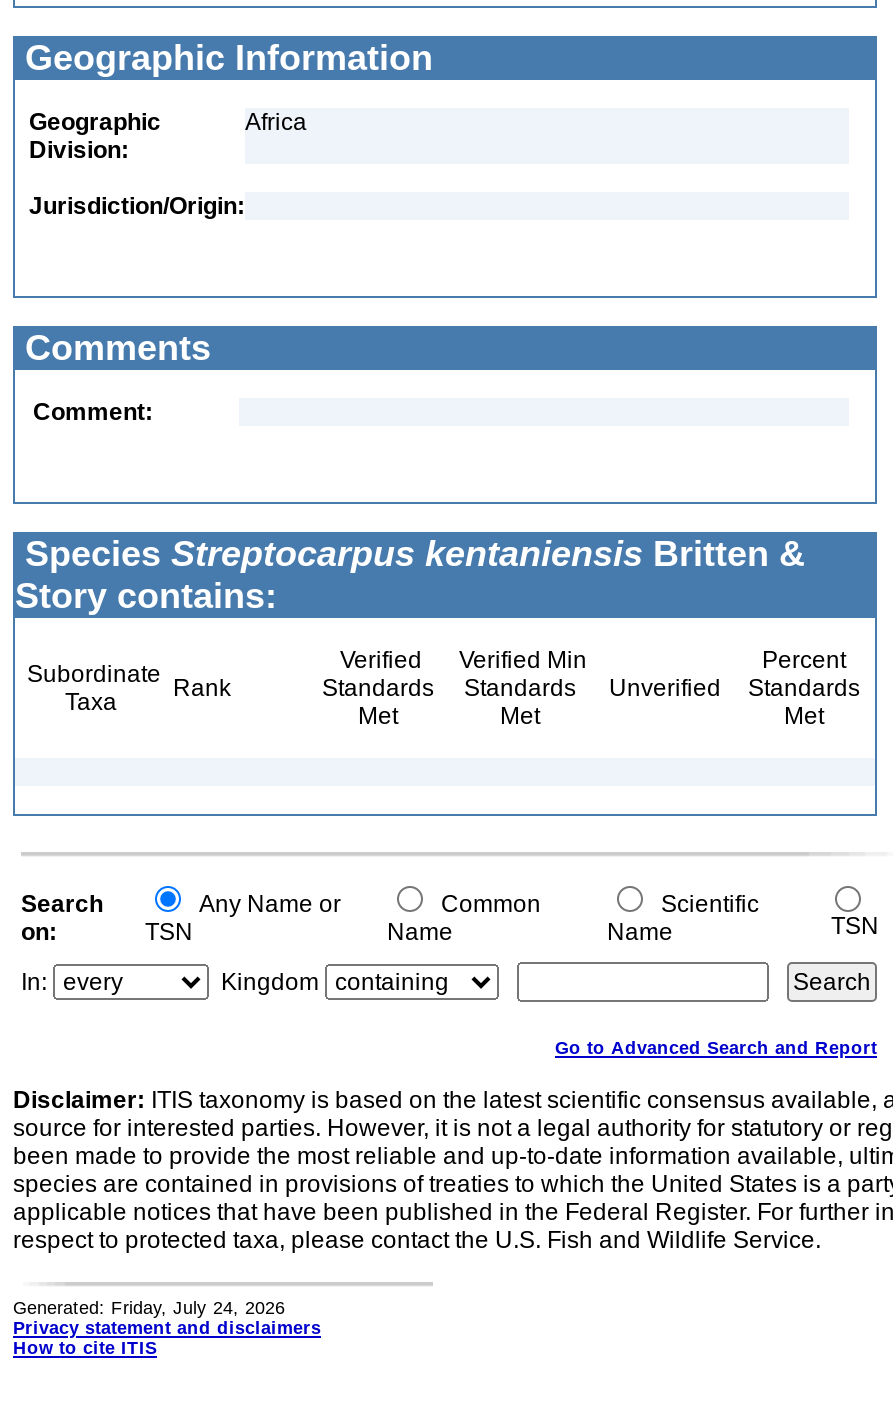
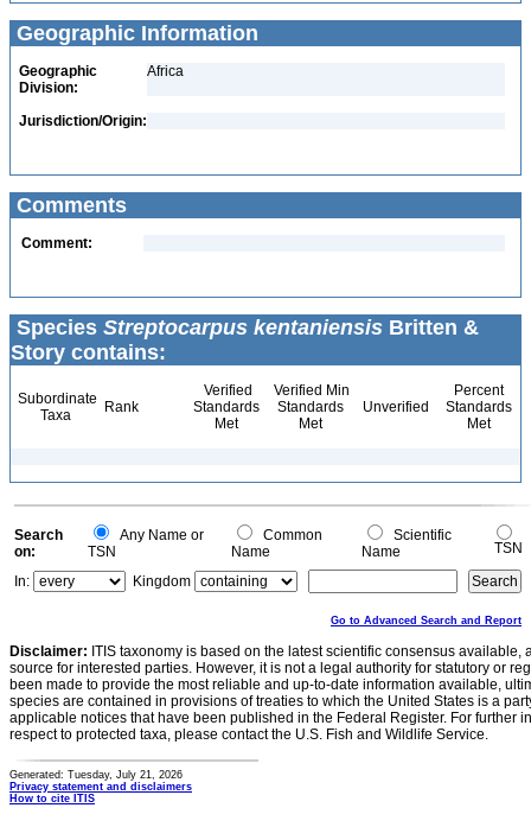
[13,1298,285,1318] Generated: Friday, July 24, 2026 -> [9,769,183,781] Generated: Tuesday, July 21, 2026

